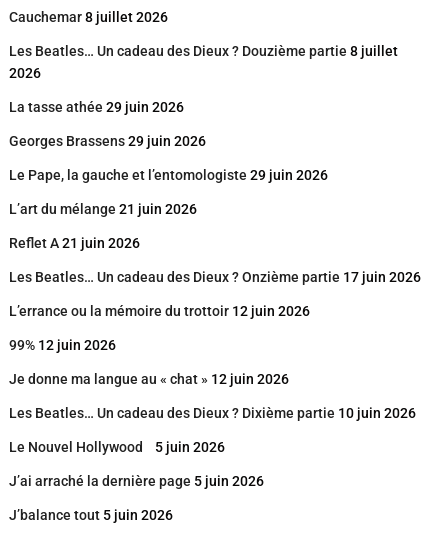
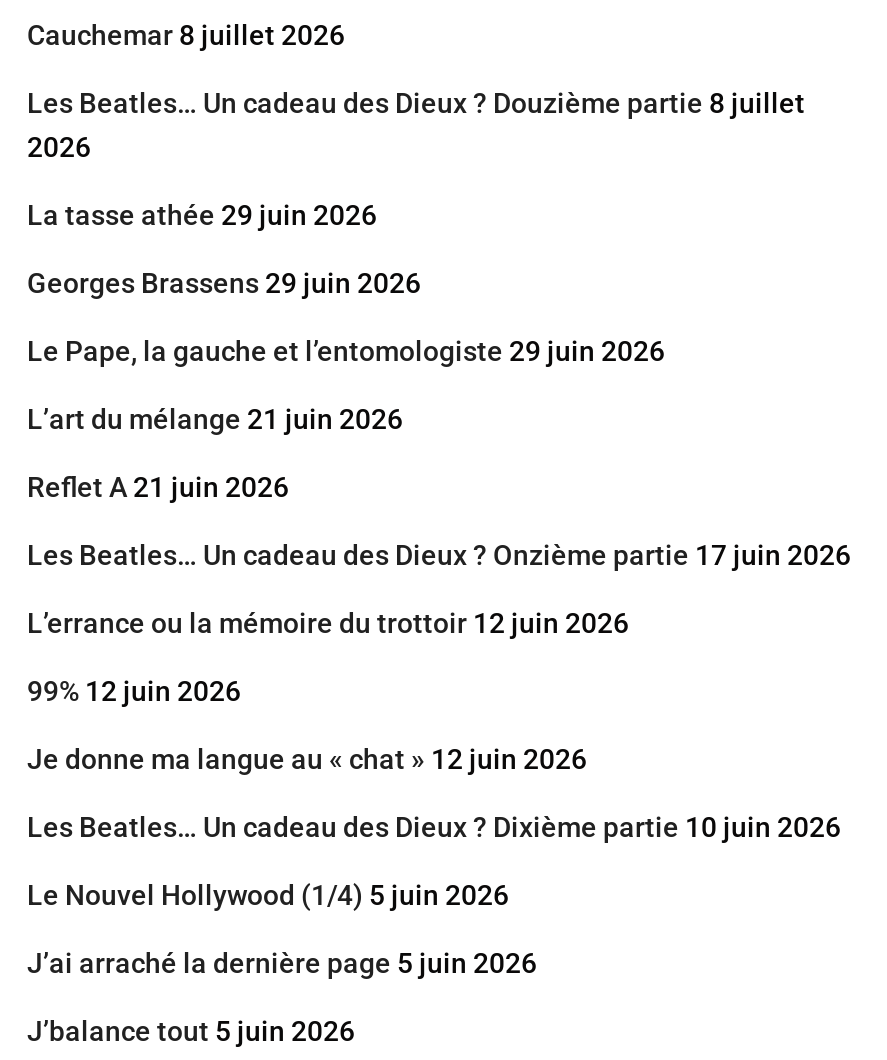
[9,439,225,455] Le Nouvel Hollywood 5 juin 2026 -> [27,879,509,911] Le Nouvel Hollywood (1/4) 5 juin 2026

